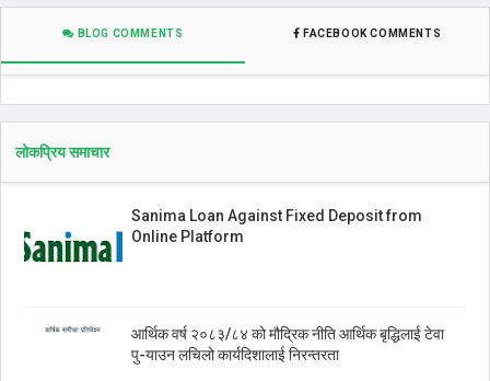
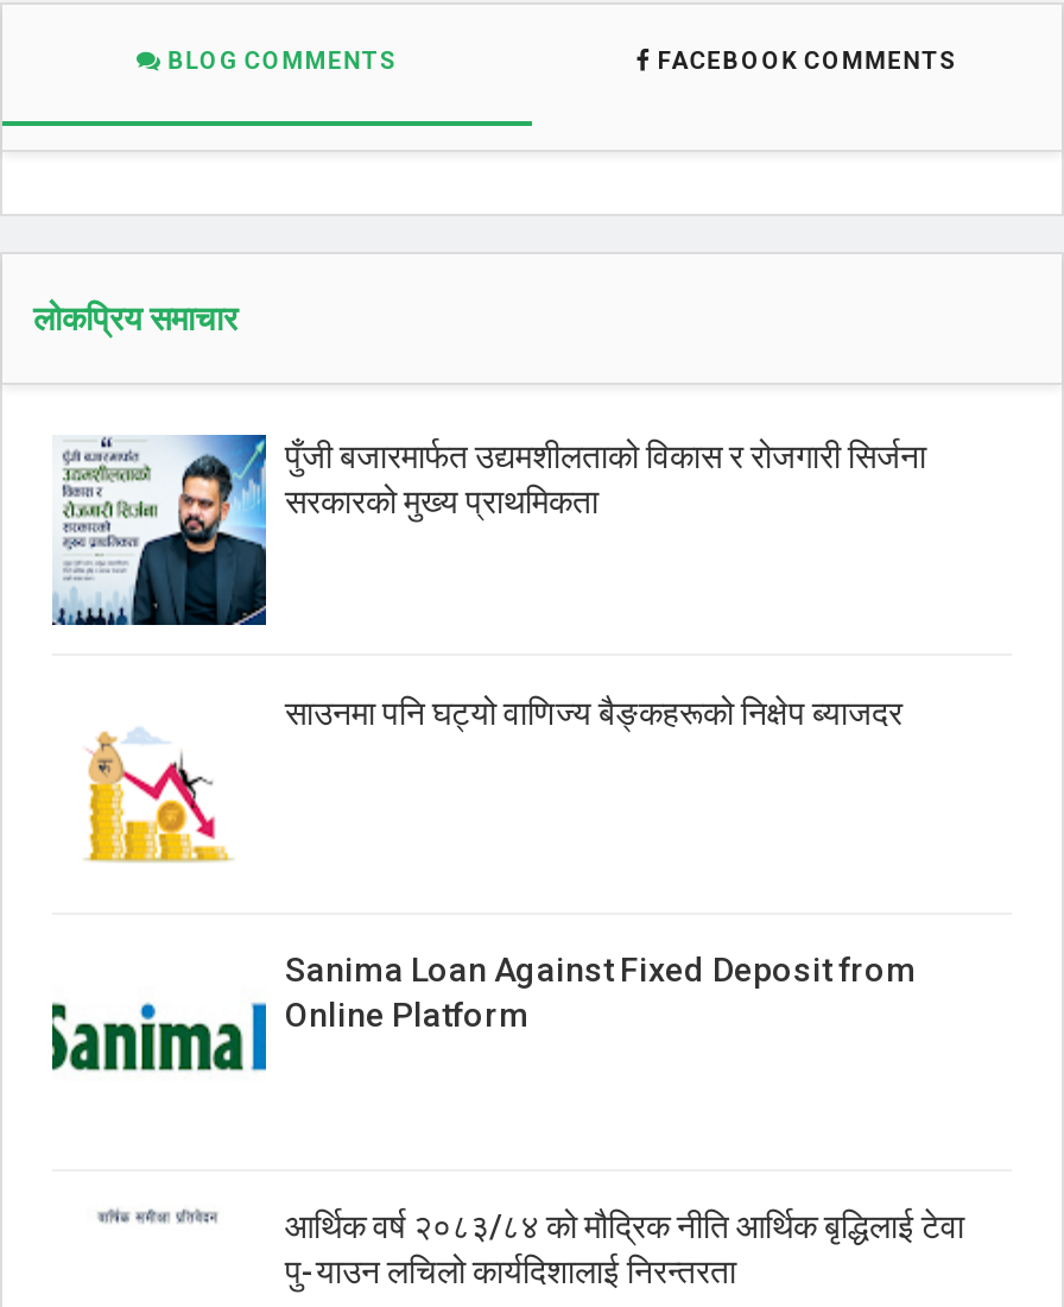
none -> [50,432,926,627] [image] | पुँजी बजारमार्फत उद्यमशीलताको विकास र रोजगारी सिर्जना | सरकारको मुख्य प्राथमिकता
none -> [85,694,902,863] [image] | साउनमा पनि घट्यो वाणिज्य बैङ्कहरूको निक्षेप ब्याजदर

